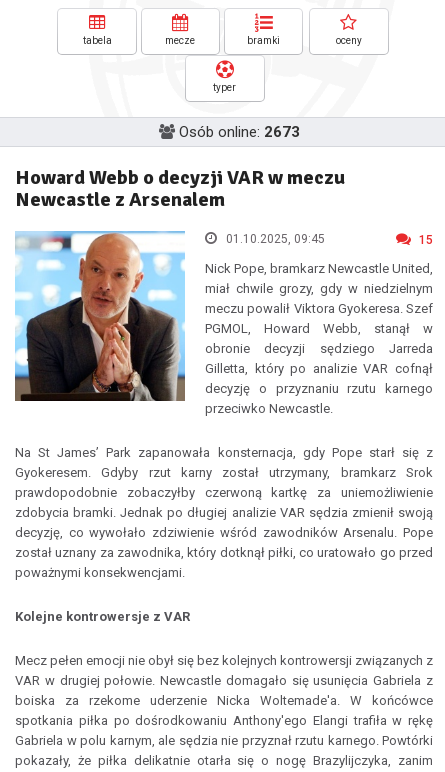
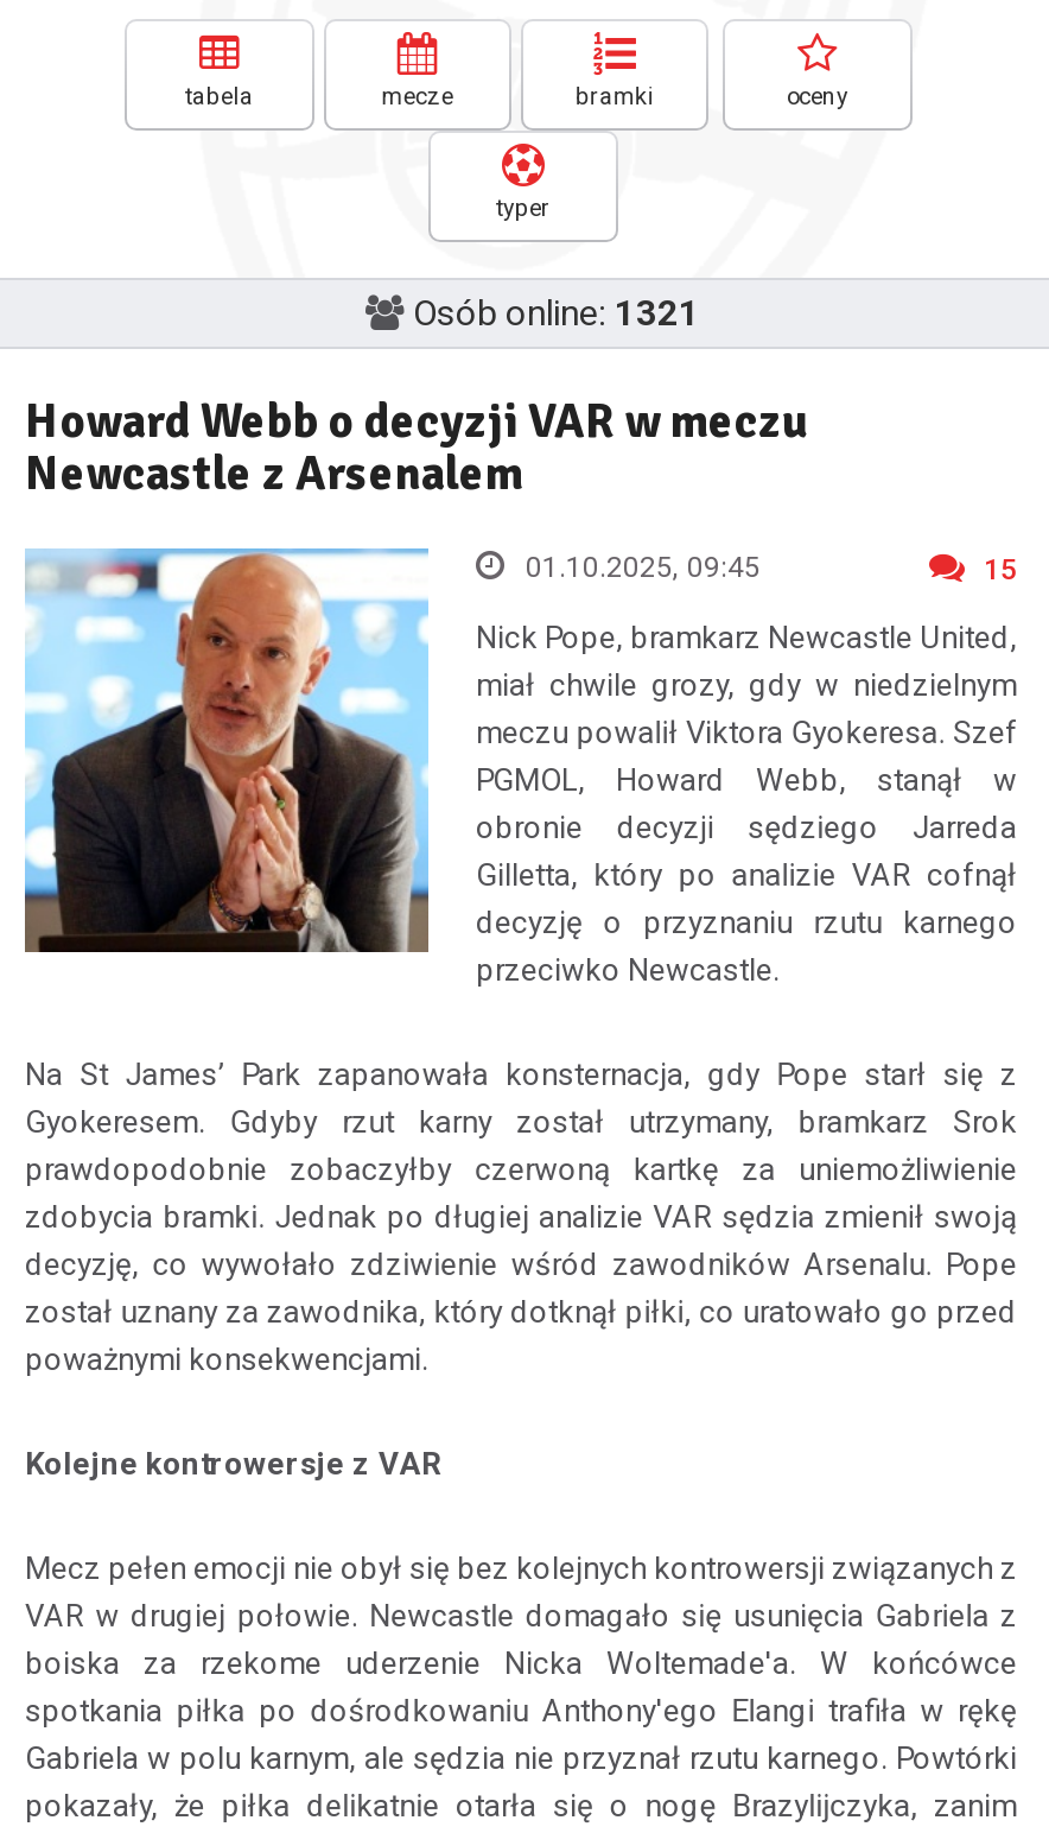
[178,123,299,141] Osób online: 2673 -> [413,292,700,335] Osób online: 1321

